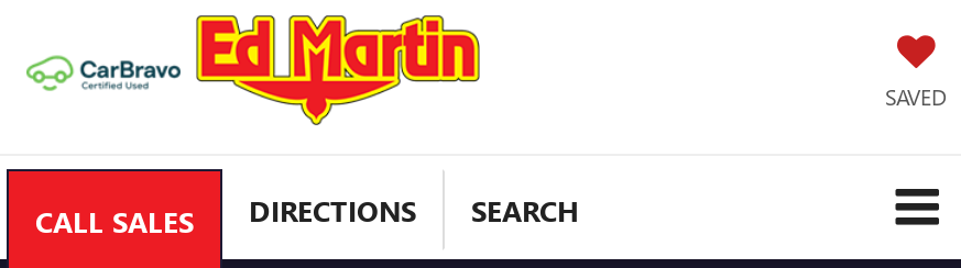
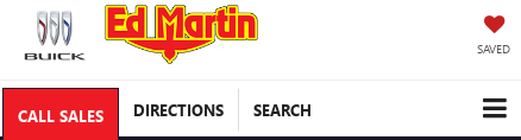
[24,31,183,116] [image] -> [14,12,96,61] [image]

